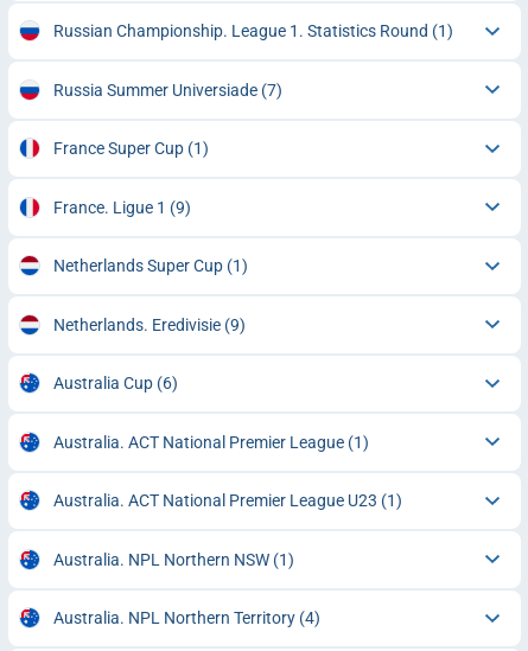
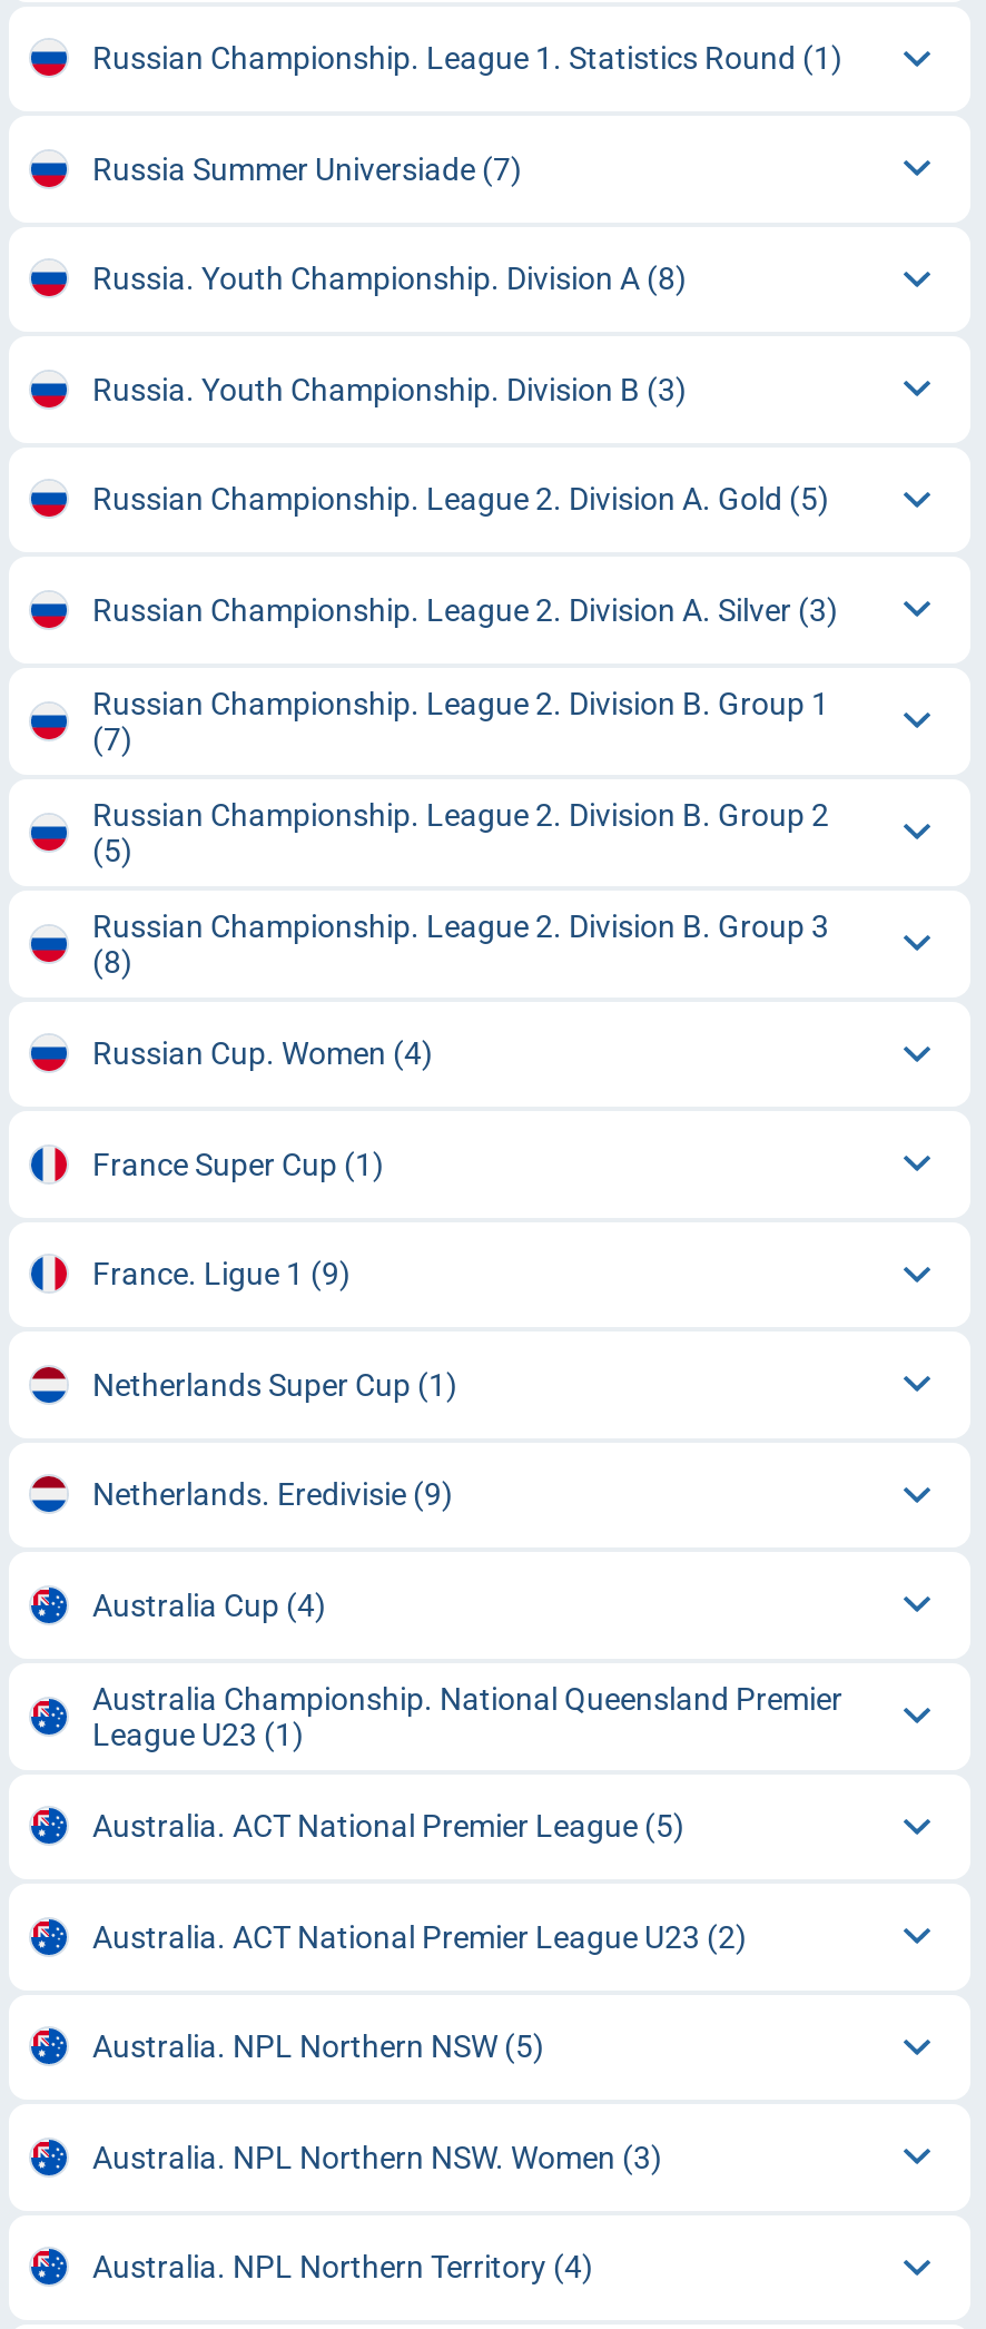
none -> [92,261,838,1071] Russia. Youth Championship. Division A (8) | Russia. Youth Championship. Division B (3) | Russian Championship. League 2. Division A. Gold (5) | Russian Championship. League 2. Division A. Silver (3) | Russian Championship. League 2. Division B. Group 1 | (7) | Russian Championship. League 2. Division B. Group 2 | (5) | Russian Championship. League 2. Division B. Group 3 | (8) | Russian Cup. Women (4)
[53,374,402,569] Australia Cup (6) | Australia. ACT National Premier League (1) | Australia. ACT National Premier League U23 (1) | Australia. NPL Northern NSW (1) -> [92,1587,842,2175] Australia Cup (4) | Australia Championship. National Queensland Premier | League U23 (1) | Australia. ACT National Premier League (5) | Australia. ACT National Premier League U23 (2) | Australia. NPL Northern NSW (5) | Australia. NPL Northern NSW. Women (3)

